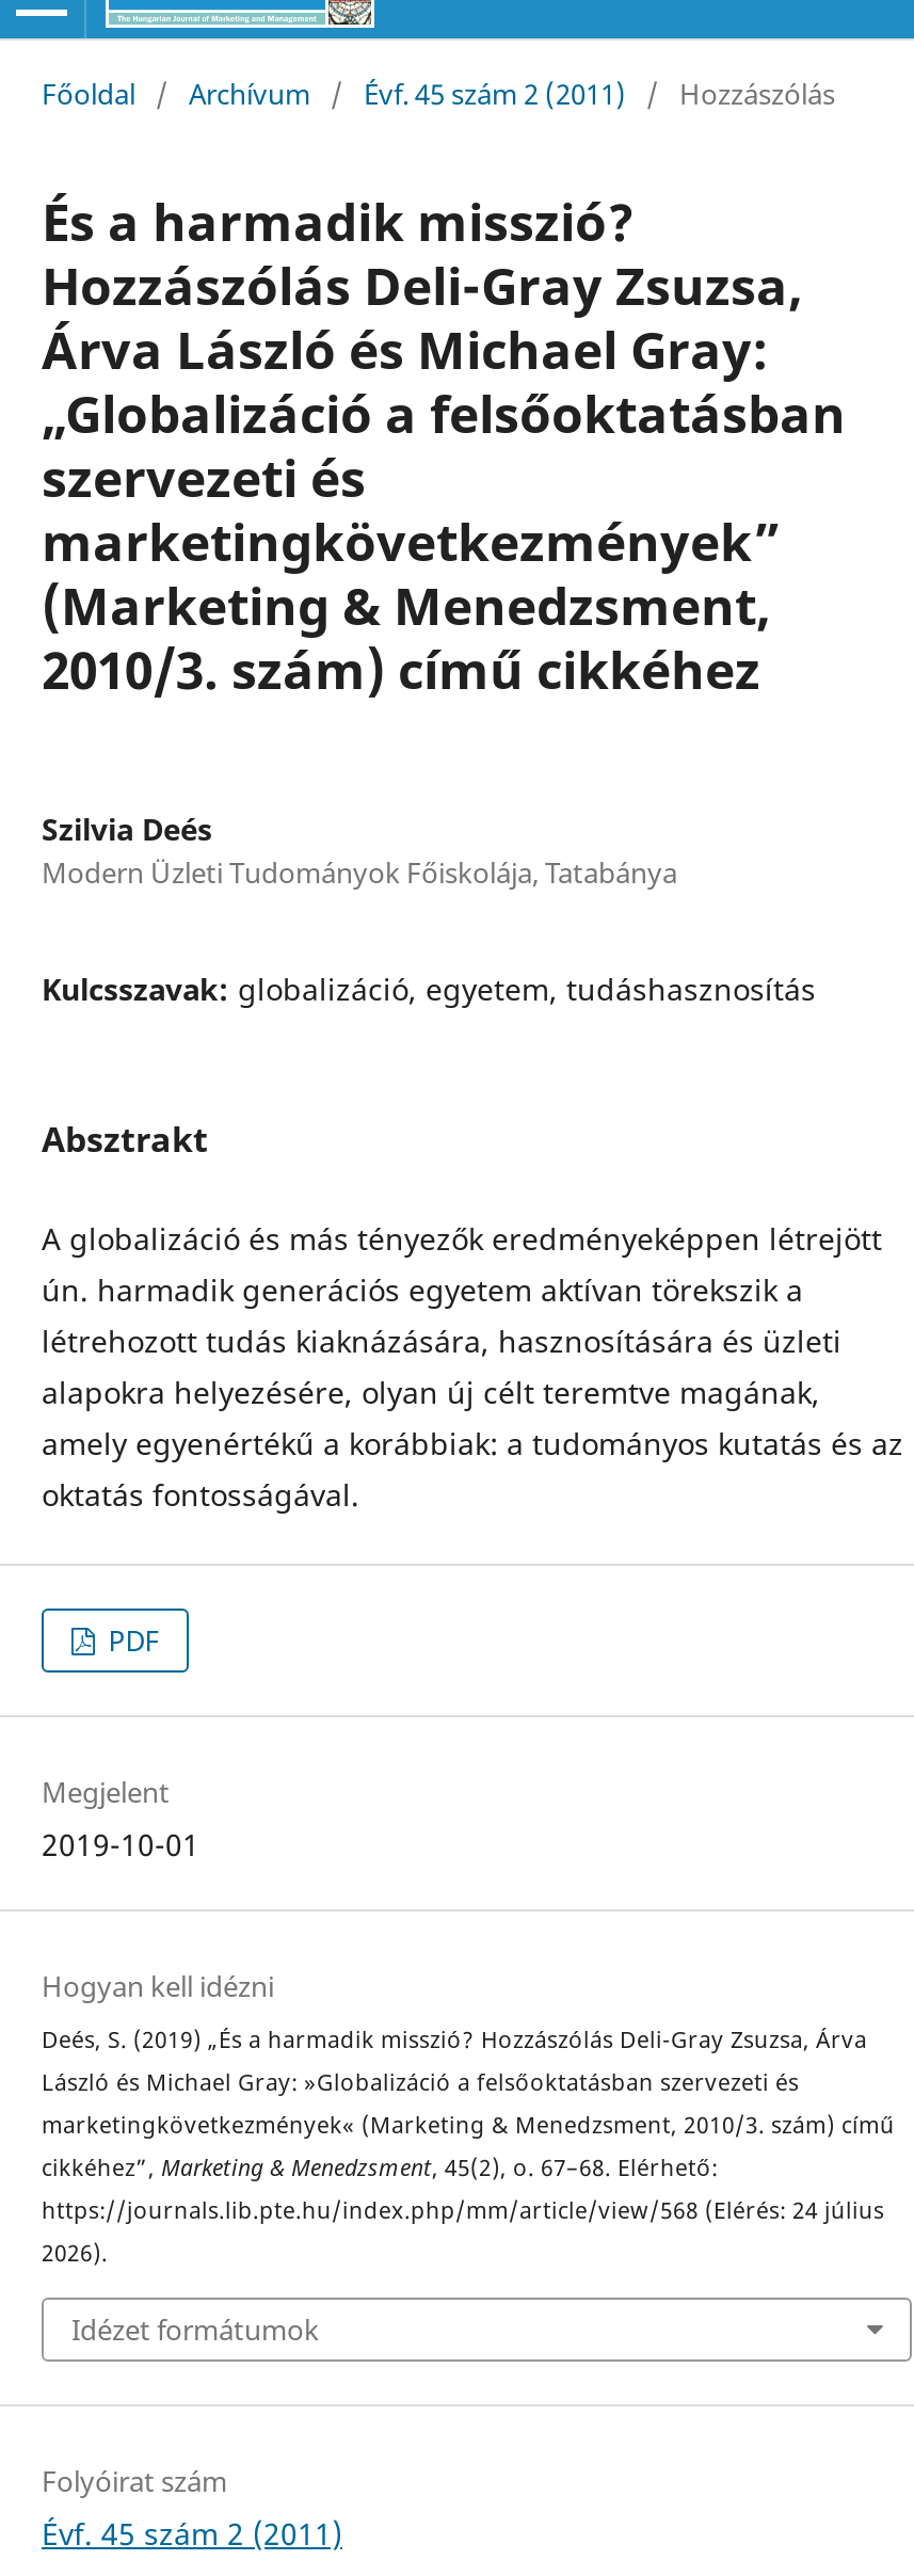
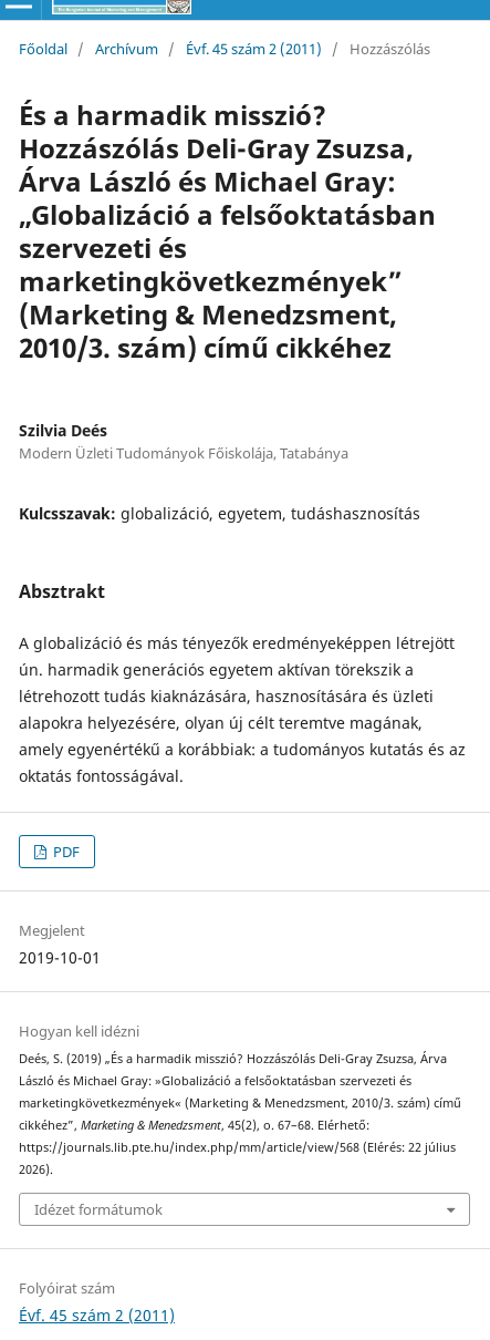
[42,2195,884,2225] https://journals.lib.pte.hu/index.php/mm/article/view/568 (Elérés: 24 július -> [19,1140,456,1155] https://journals.lib.pte.hu/index.php/mm/article/view/568 (Elérés: 22 július

